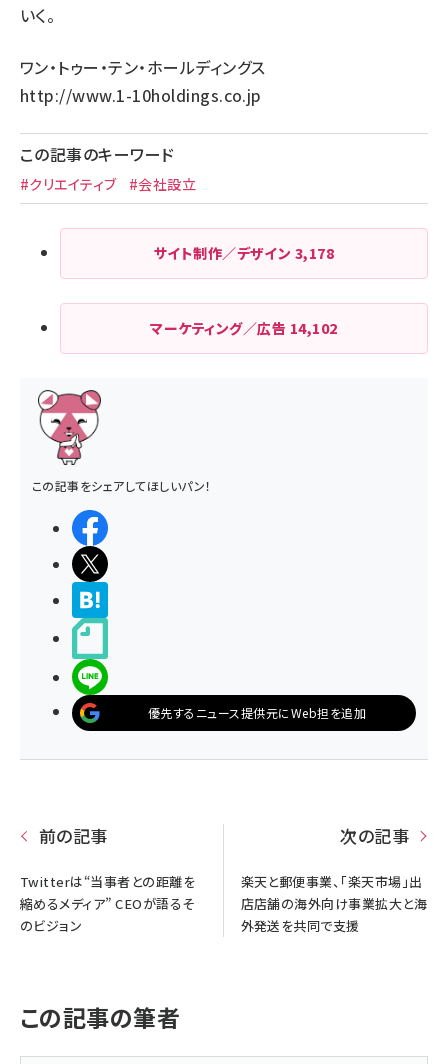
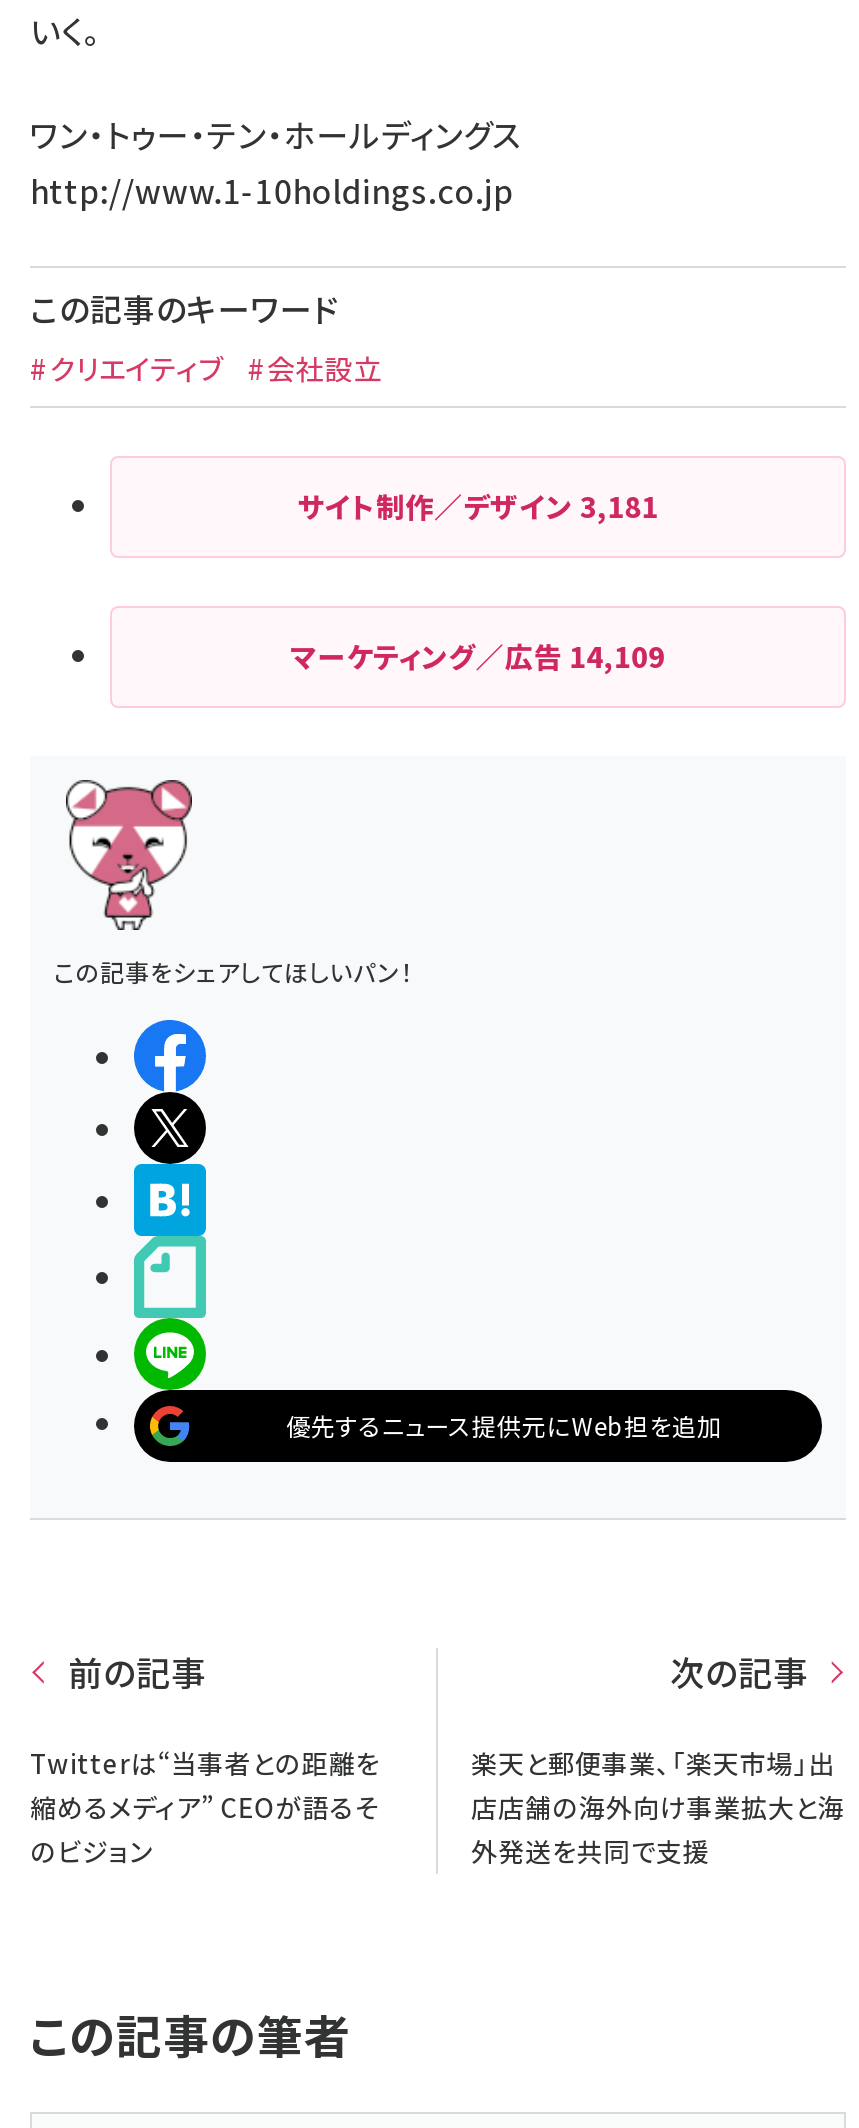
[154,243,334,263] サイト制作／デザイン3,178 -> [297,486,659,526] サイト制作／デザイン3,181
[150,318,338,338] マーケティング／広告14,102 -> [291,636,665,676] マーケティング／広告14,109

